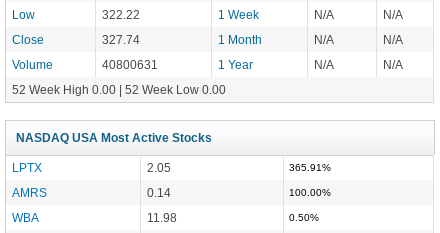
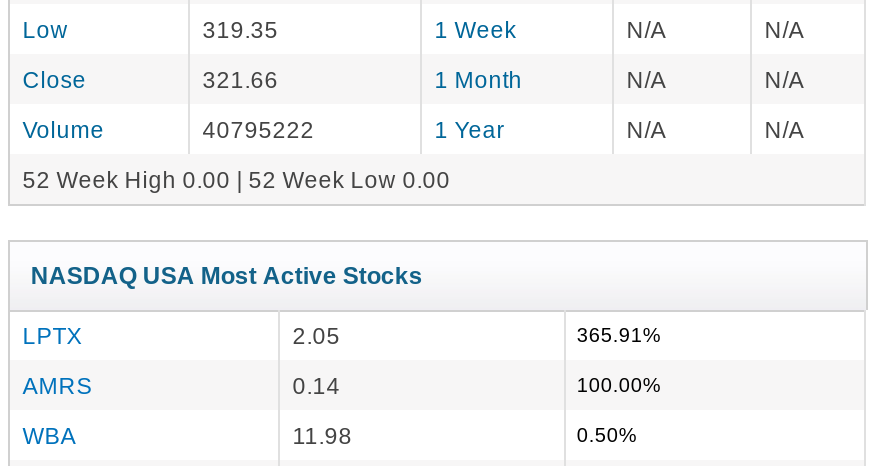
[102,8,140,21] 322.22 -> [202,17,278,43] 319.35
[102,33,140,46] 327.74 -> [202,67,278,93] 321.66
[102,58,158,71] 40800631 -> [202,117,314,143] 40795222

